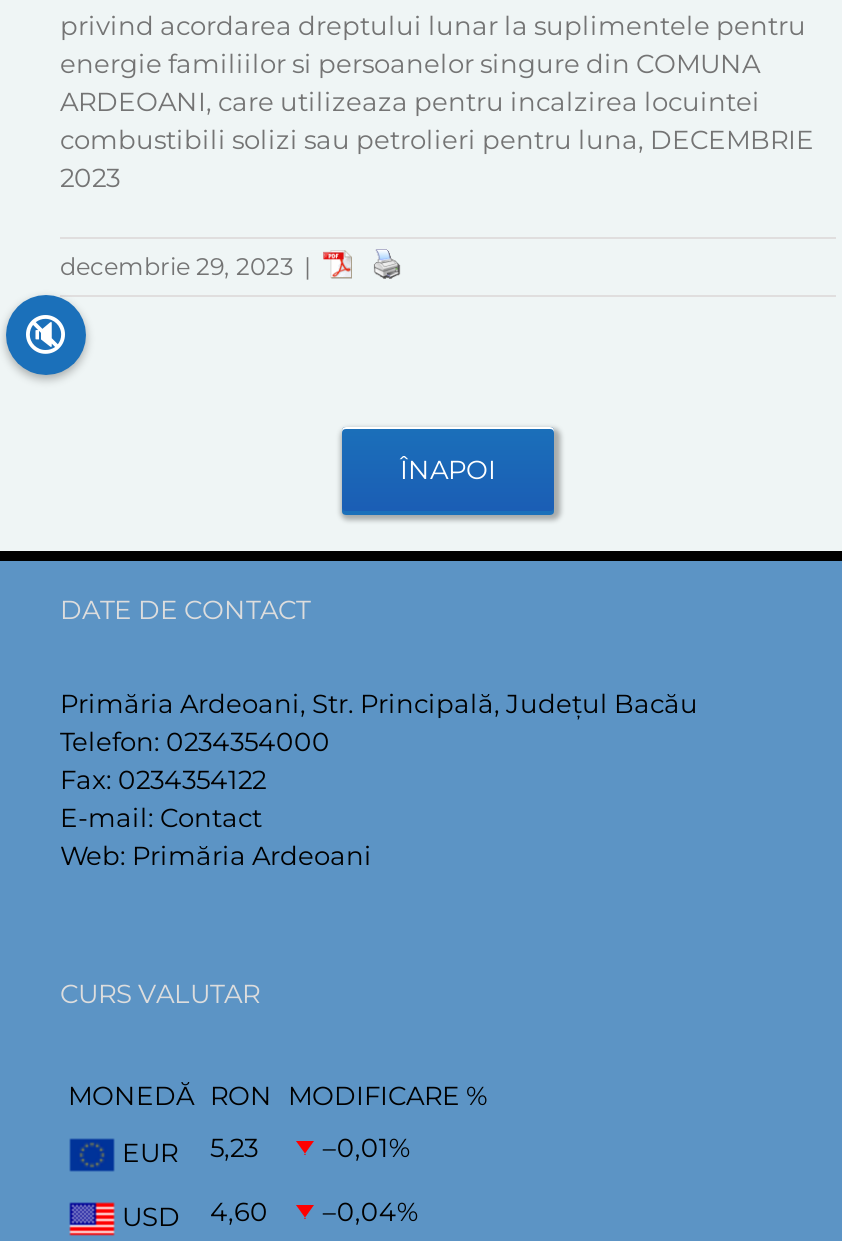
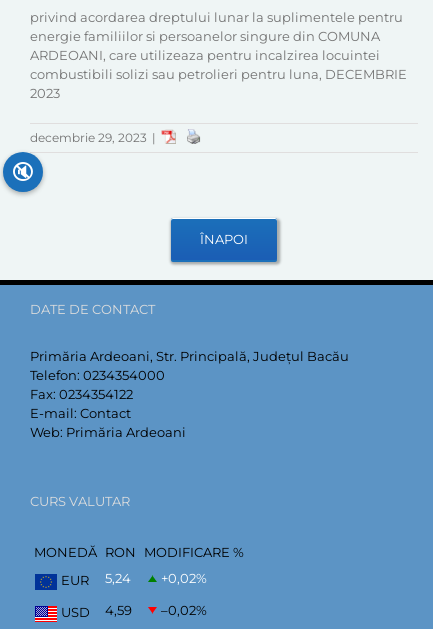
[210,1131,258,1163] 5,23 -> [105,570,131,586] 5,24
[323,1131,411,1163] –0,01% -> [161,570,207,586] +0,02%
[210,1195,268,1227] 4,60 -> [105,602,132,618] 4,59
[323,1195,419,1227] –0,04% -> [161,602,207,618] –0,02%

